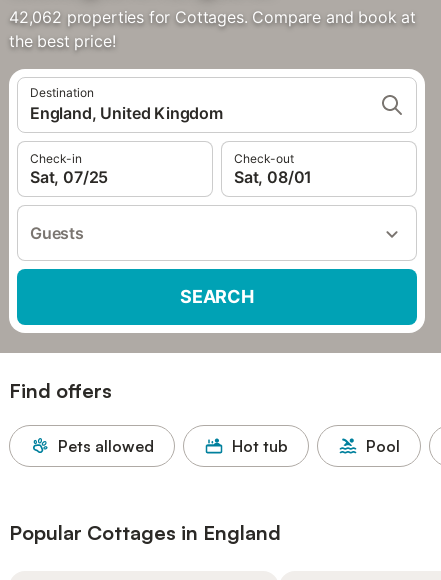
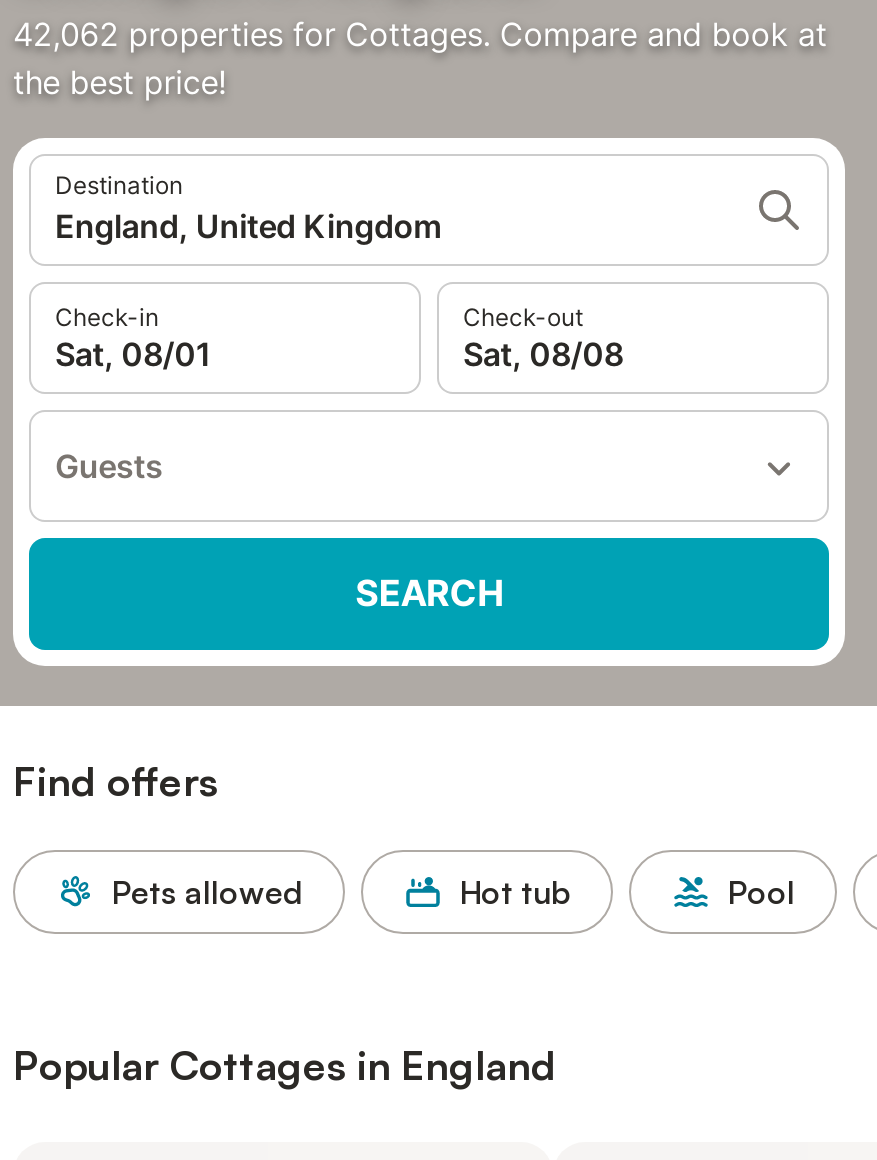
[30,167,108,187] Sat, 07/25 -> [55,334,211,374] Sat, 08/01
[234,167,312,187] Sat, 08/01 -> [463,334,623,374] Sat, 08/08

